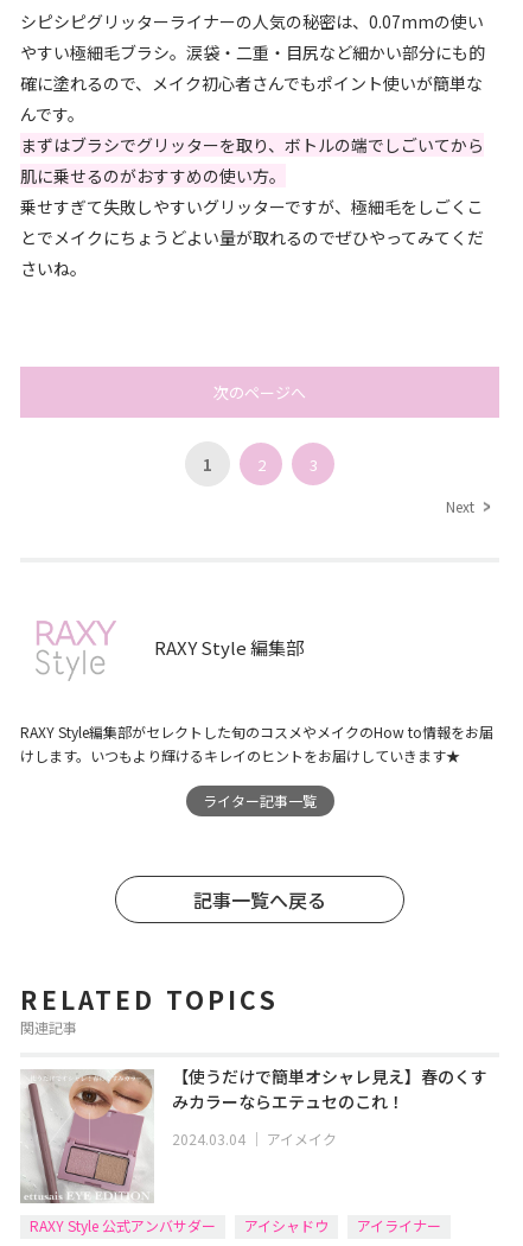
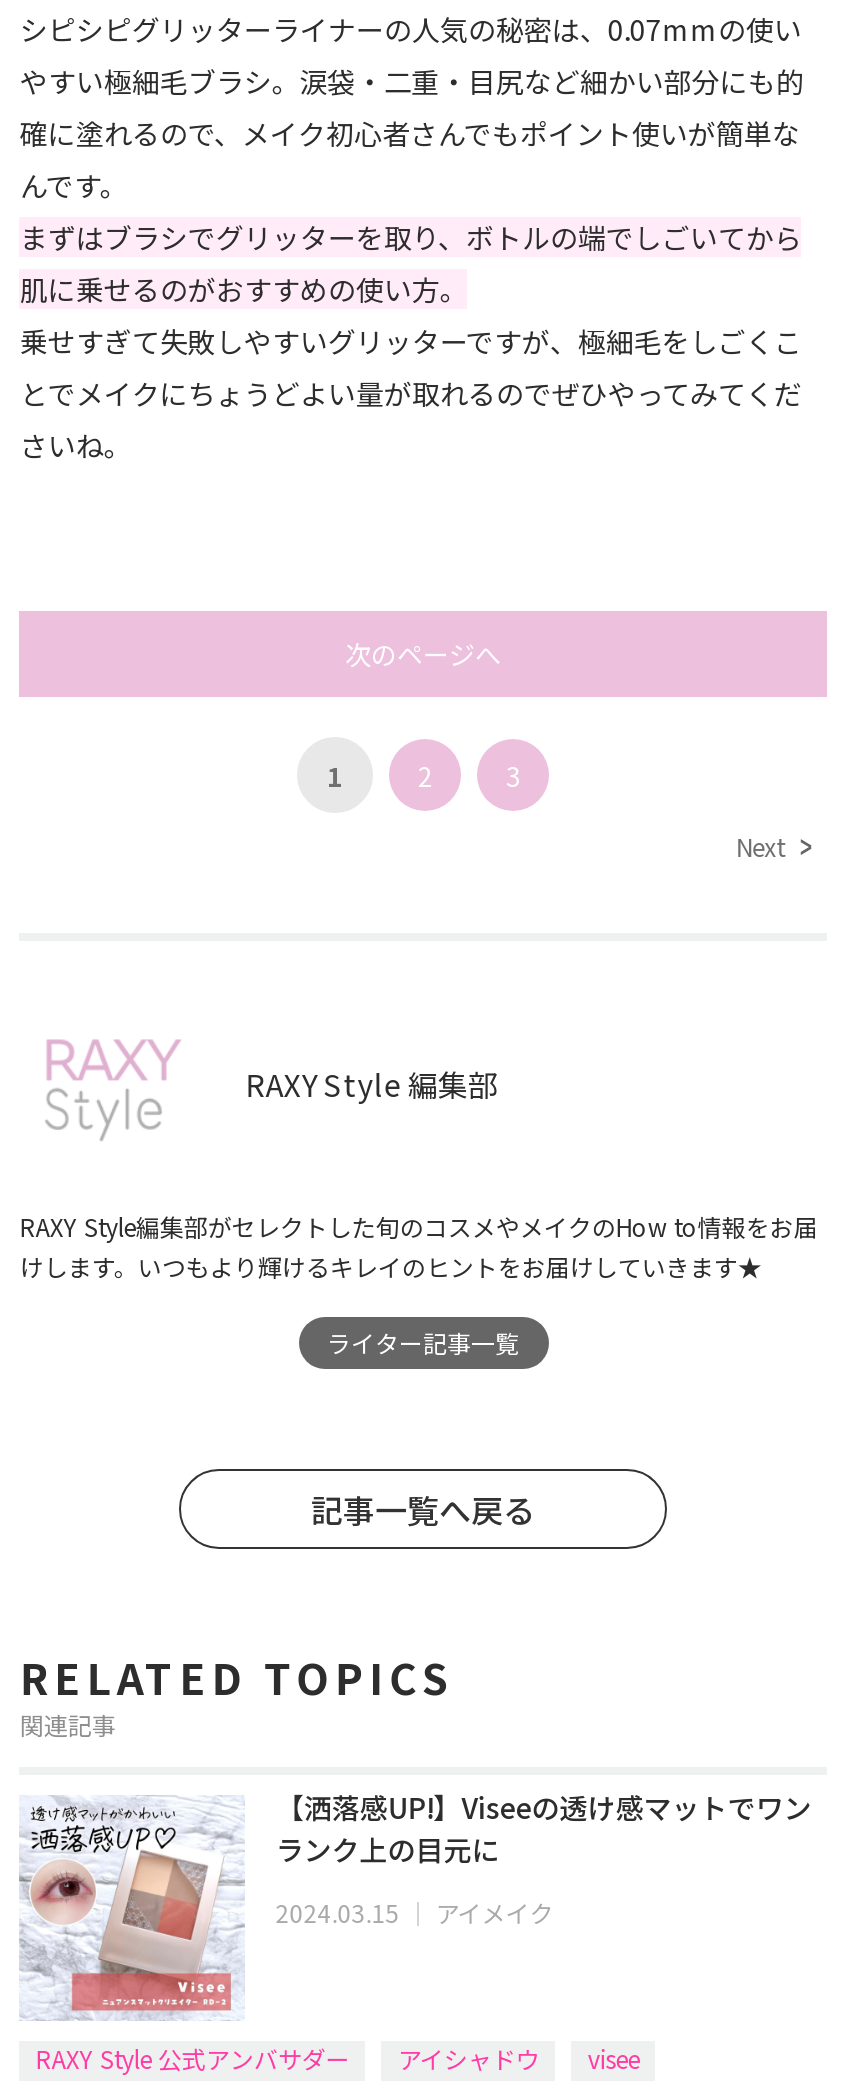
[20,1064,488,1204] [image] | 【使うだけで簡単オシャレ見え】春のくす | みカラーならエテュセのこれ！ -> [19,1787,812,2021] [image] | 【洒落感UP!】Viseeの透け感マットでワン | ランク上の目元に
[172,1128,337,1148] 2024.03.04｜アイメイク -> [276,1895,554,1929] 2024.03.15｜アイメイク
[357,1215,442,1235] アイライナー -> [588,2040,640,2074] visee

